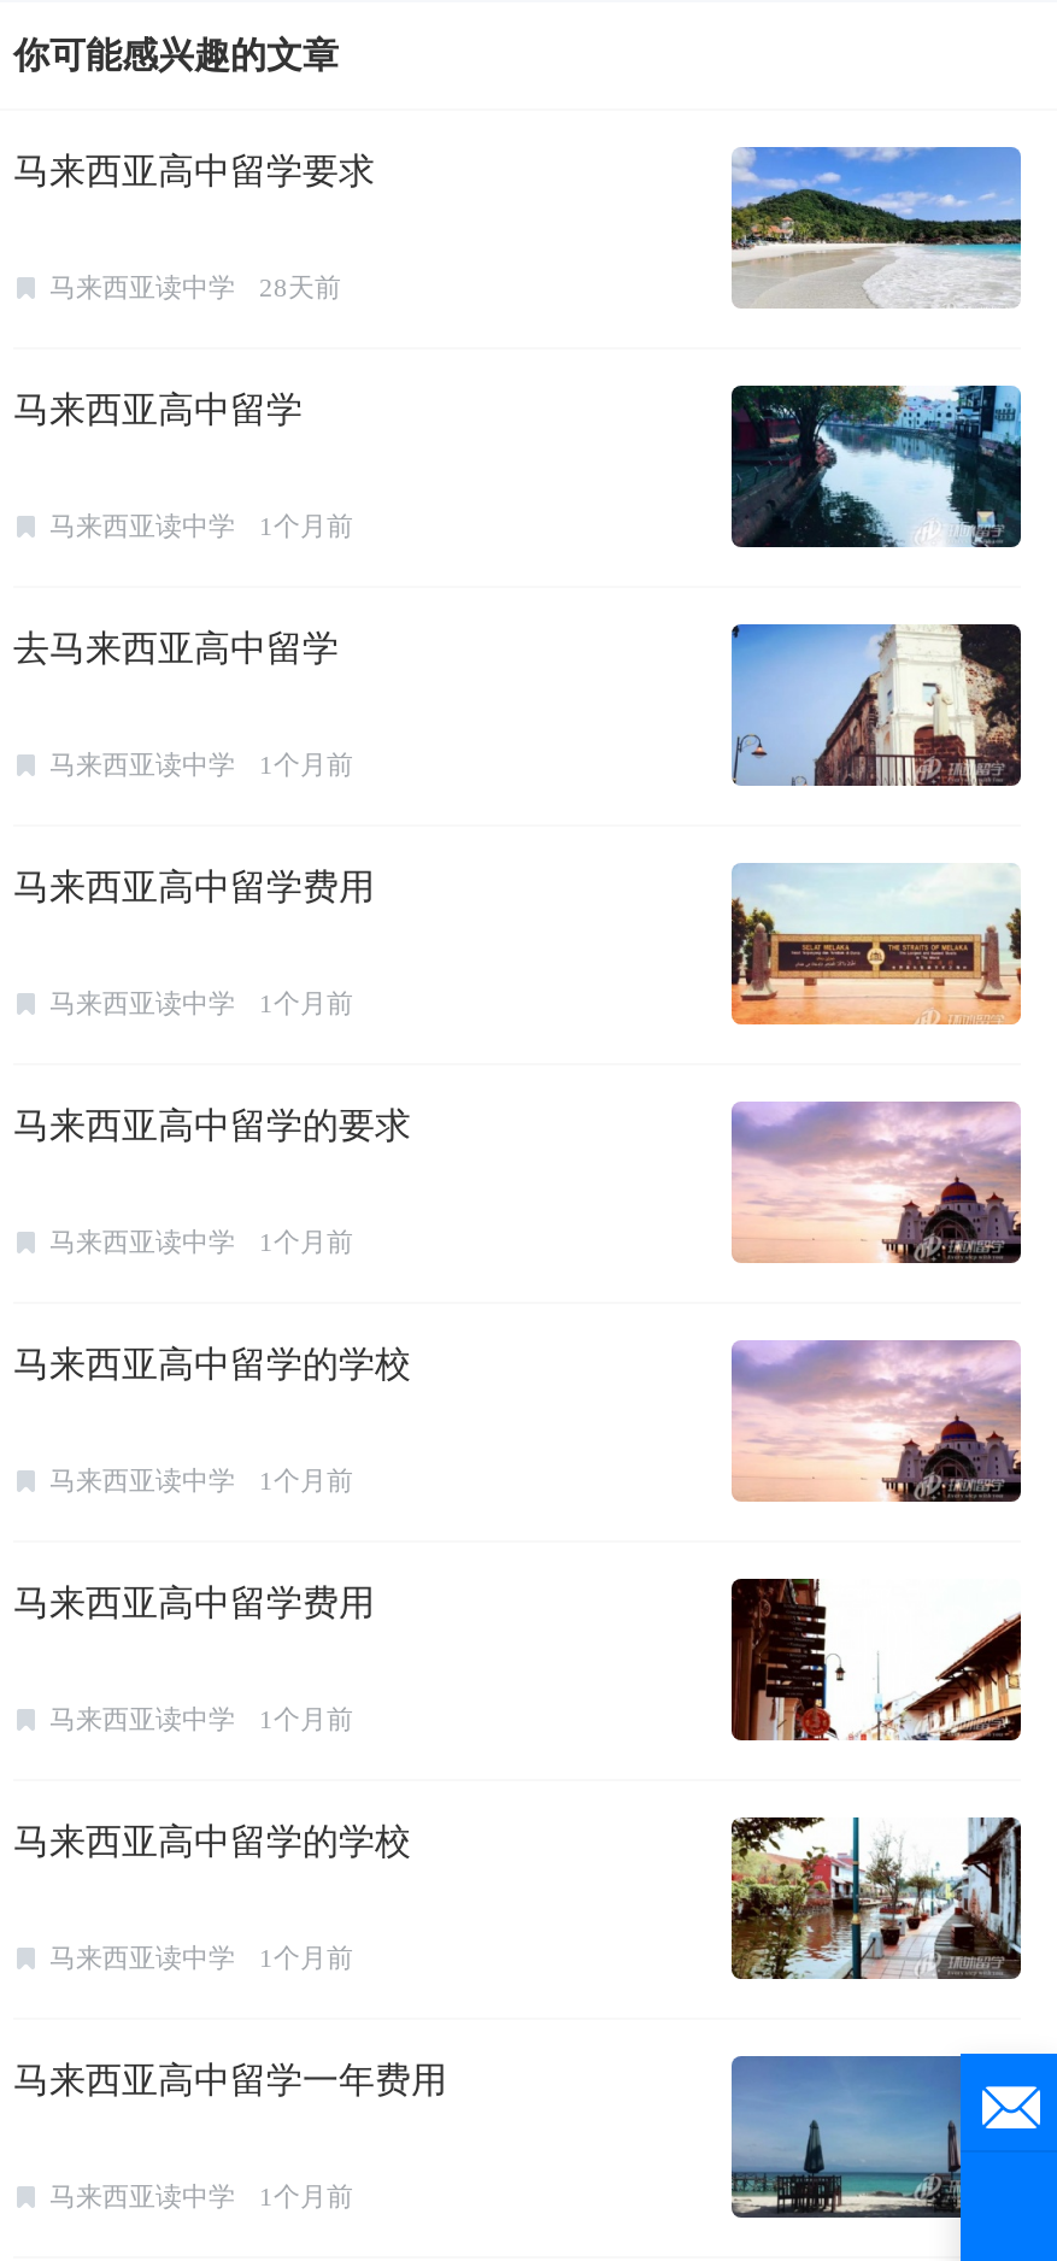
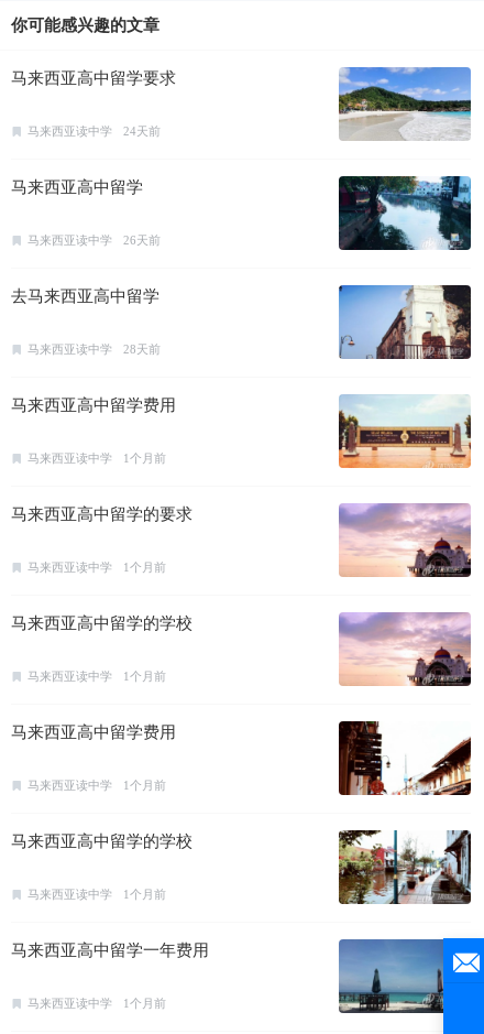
[49,271,341,300] 马来西亚读中学 28天前 -> [28,124,161,137] 马来西亚读中学 24天前
[49,510,353,539] 马来西亚读中学 1个月前 -> [28,233,161,246] 马来西亚读中学 26天前
[49,749,353,778] 马来西亚读中学 1个月前 -> [28,342,161,355] 马来西亚读中学 28天前

